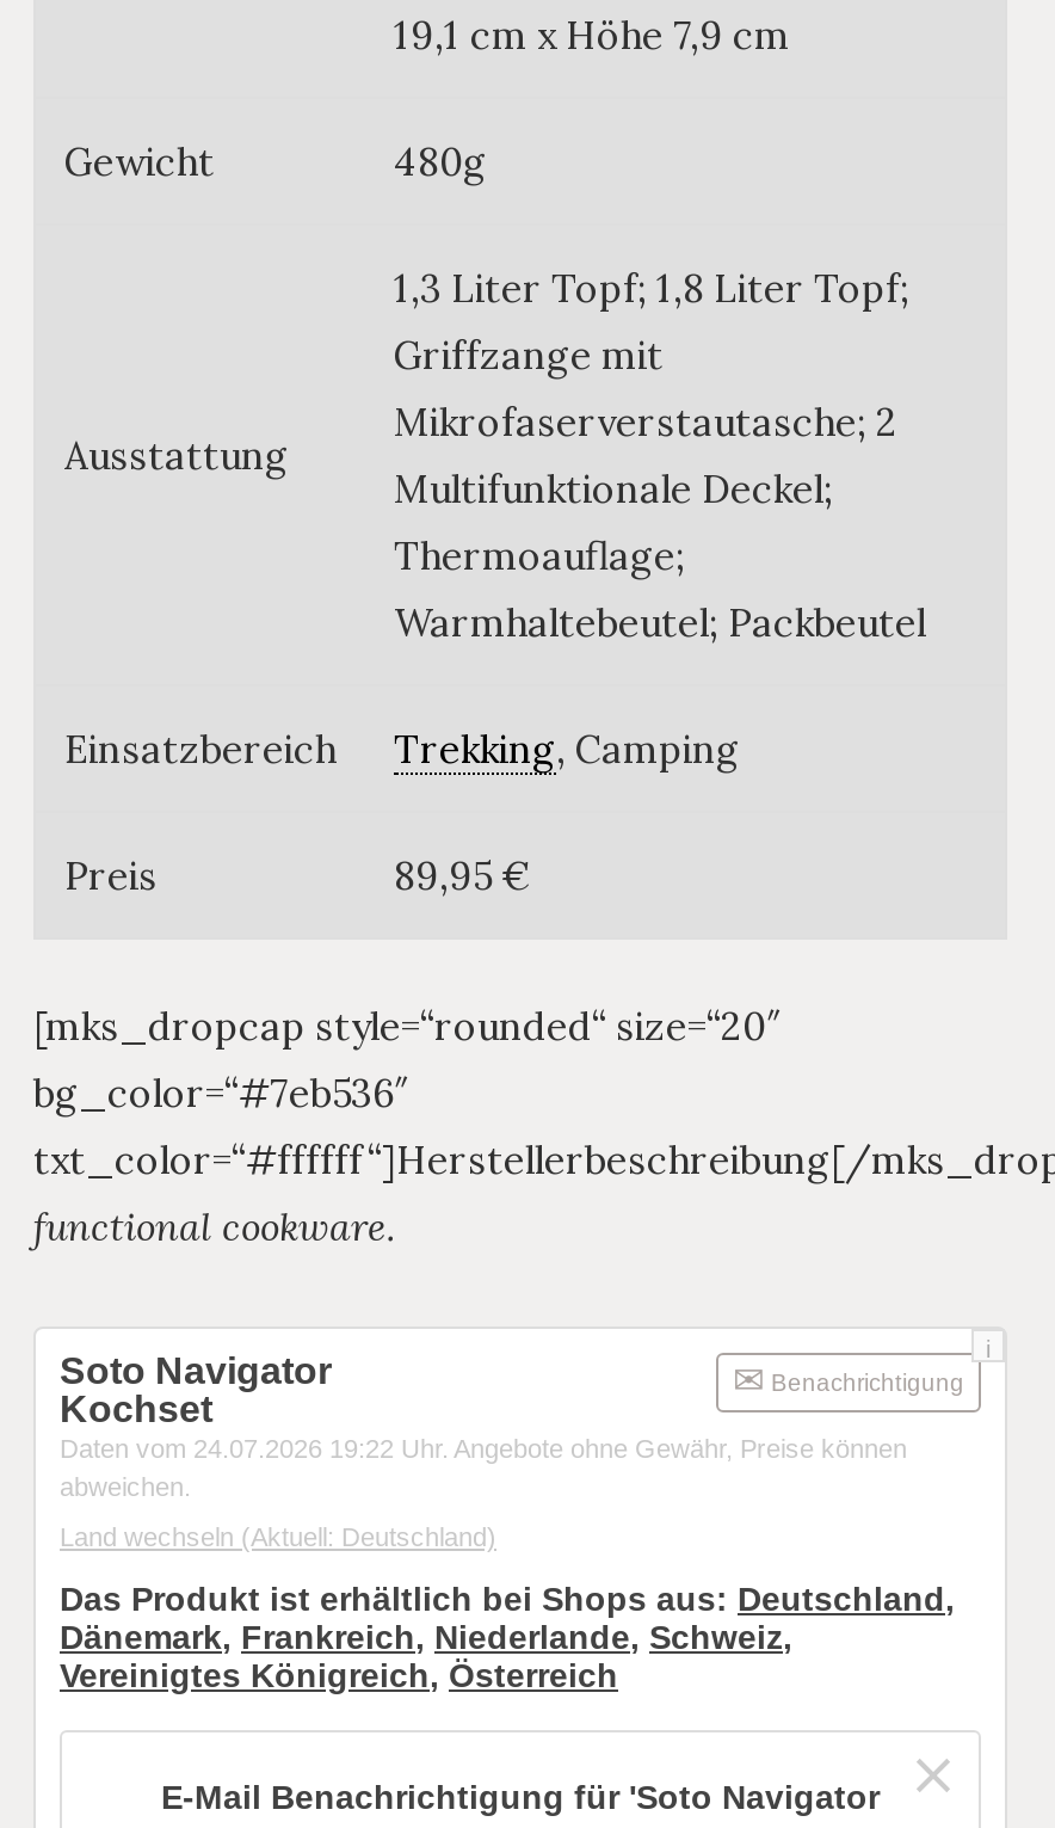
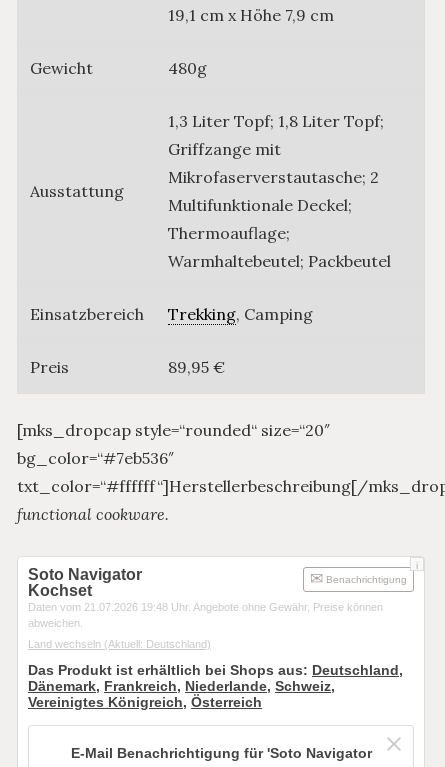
[60,1434,907,1462] Daten vom 24.07.2026 19:22 Uhr. Angebote ohne Gewähr, Preise können -> [28,601,383,613] Daten vom 21.07.2026 19:48 Uhr. Angebote ohne Gewähr, Preise können

